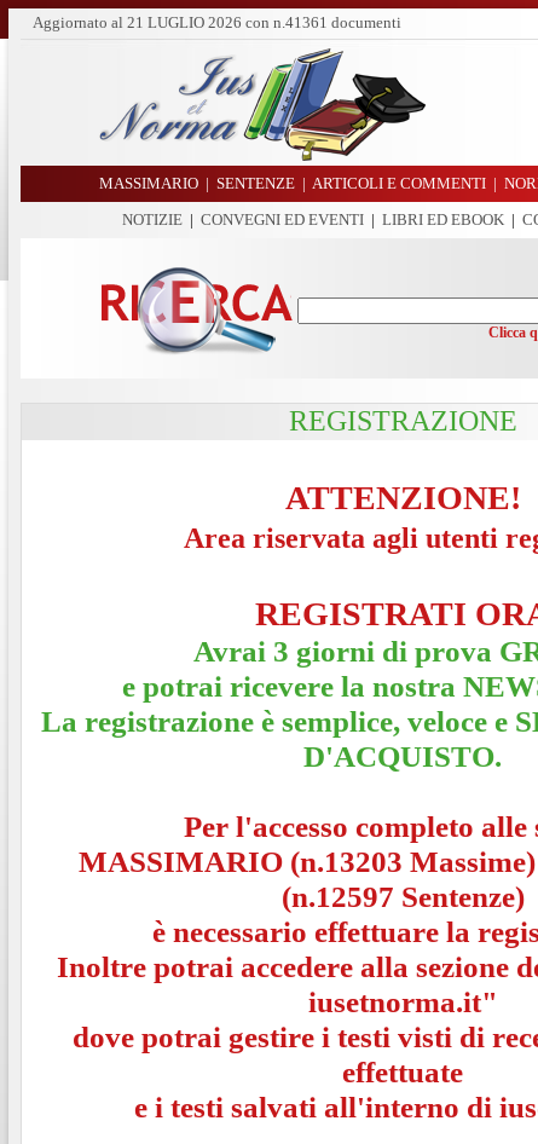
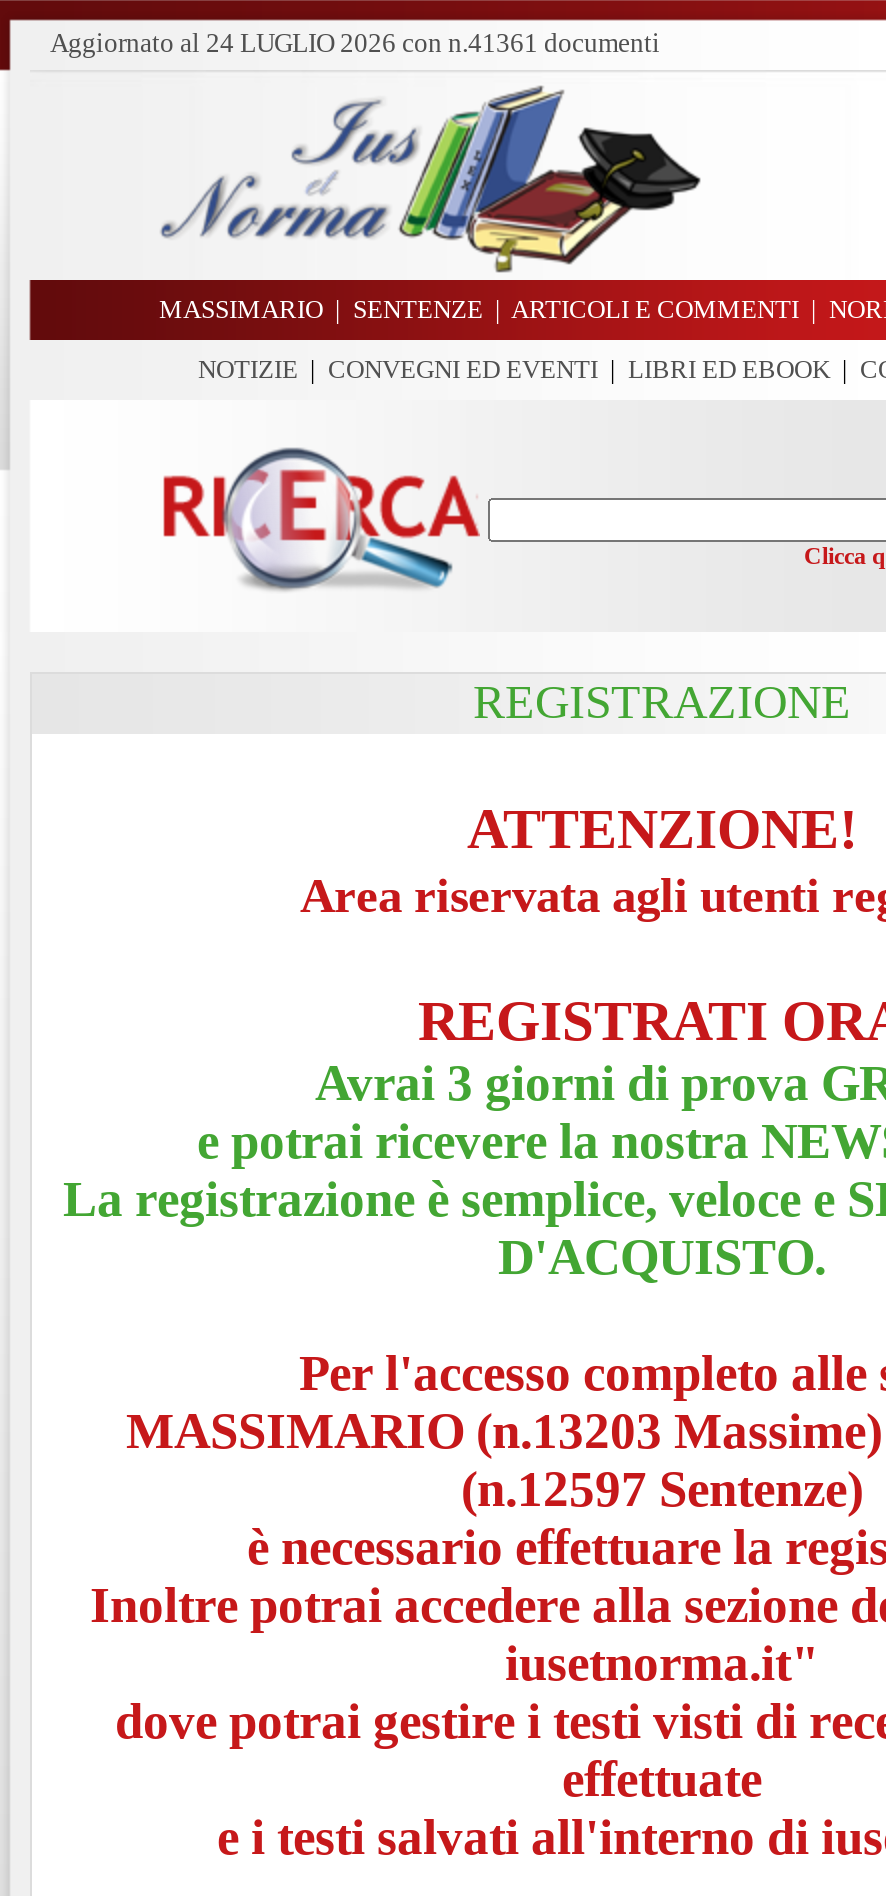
[33,13,401,31] Aggiornato al 21 LUGLIO 2026 con n.41361 documenti -> [50,28,660,58] Aggiornato al 24 LUGLIO 2026 con n.41361 documenti

